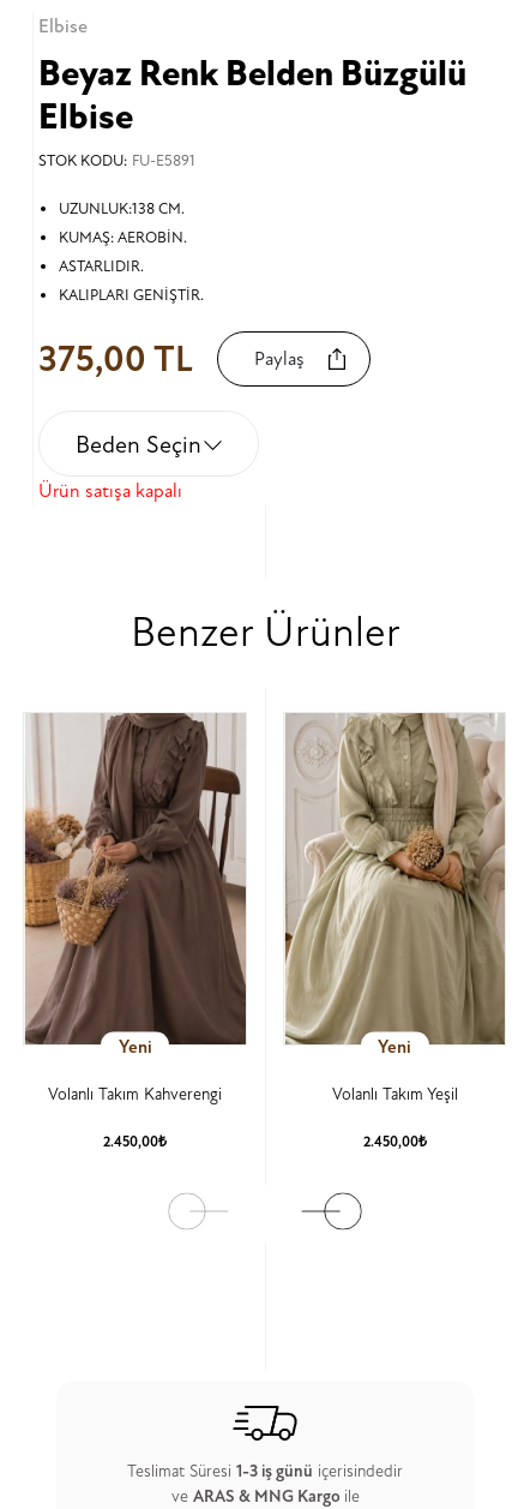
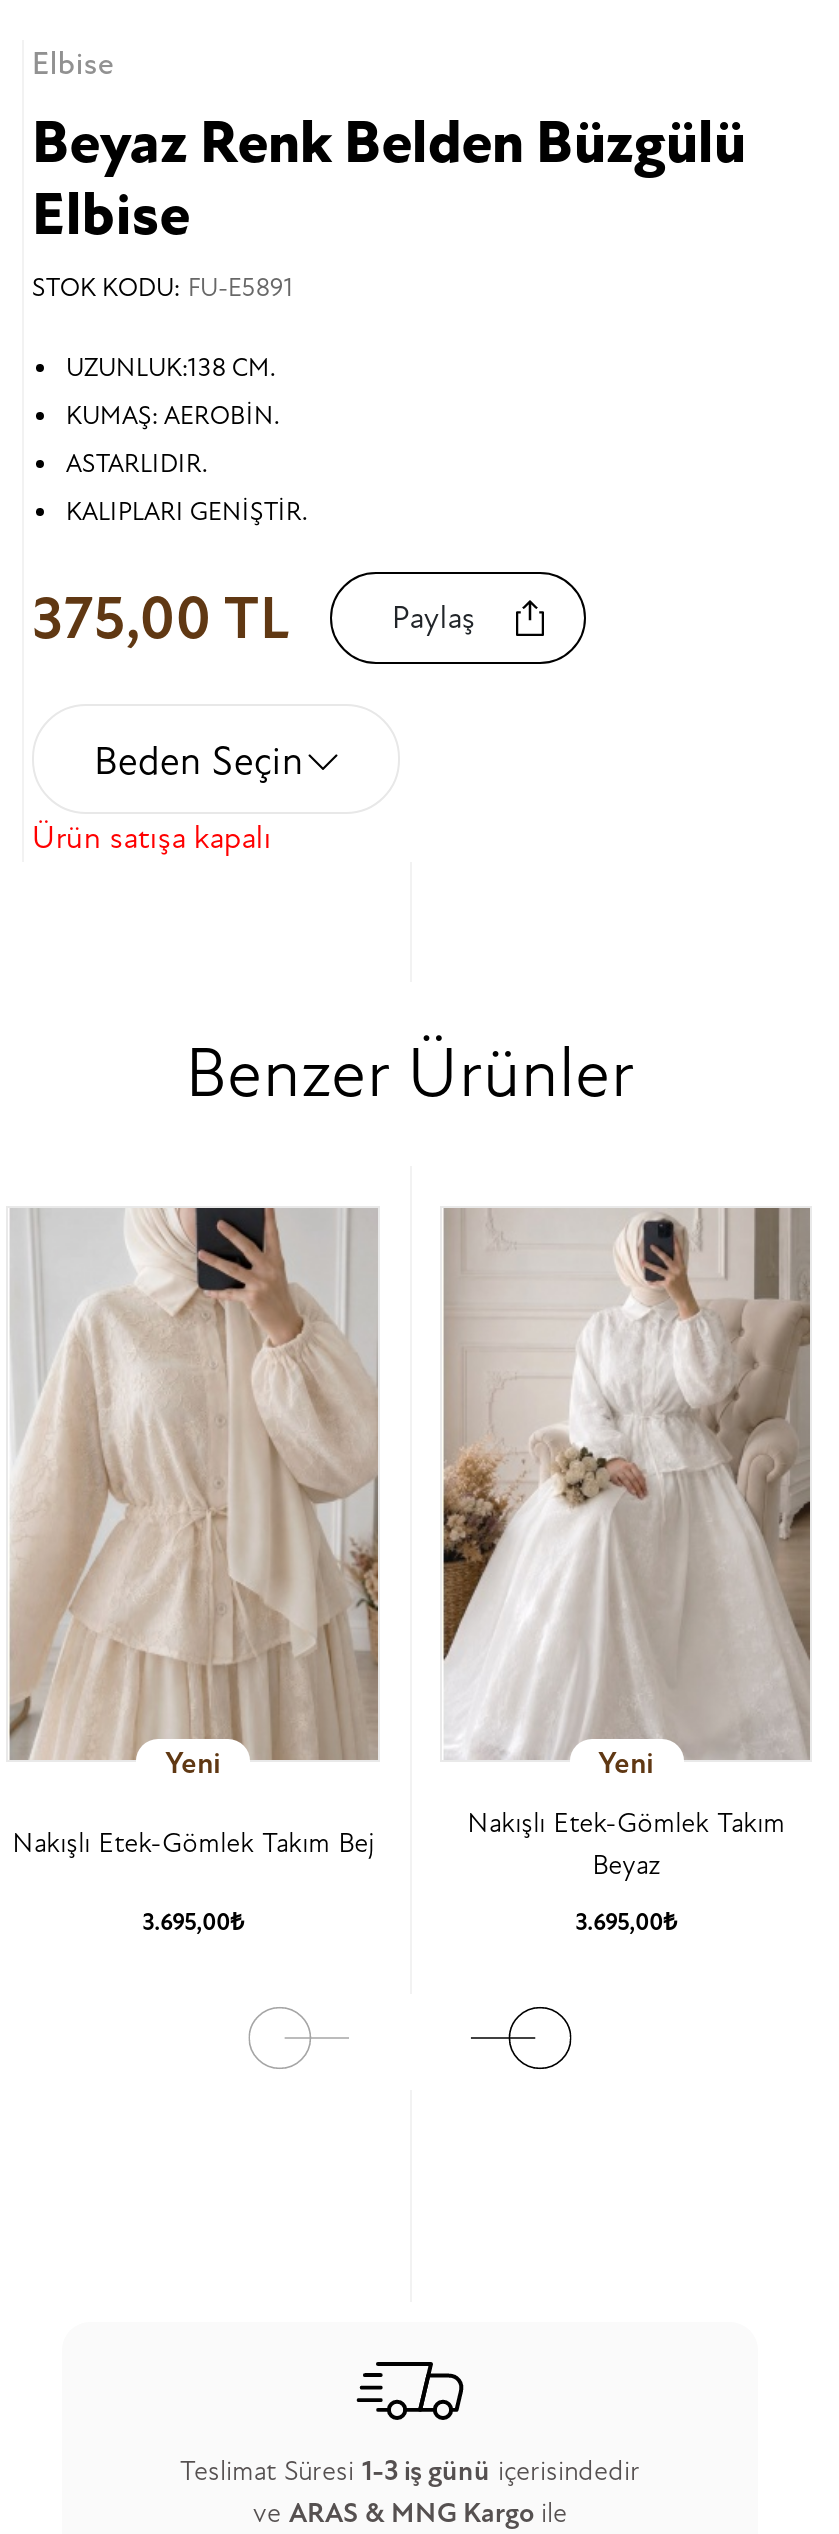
[24,713,246,1105] [image] | Volanlı Takım Kahverengi -> [10,1208,380,1860] [image] | Nakışlı Etek-Gömlek Takım Bej
[284,713,505,1105] [image] | Volanlı Takım Yeşil -> [442,1208,810,1882] [image] | Nakışlı Etek-Gömlek Takım | Beyaz
[103,1133,167,1151] 2.450,00₺ -> [142,1908,244,1938] 3.695,00₺
[363,1133,426,1151] 2.450,00₺ -> [575,1908,677,1938] 3.695,00₺

